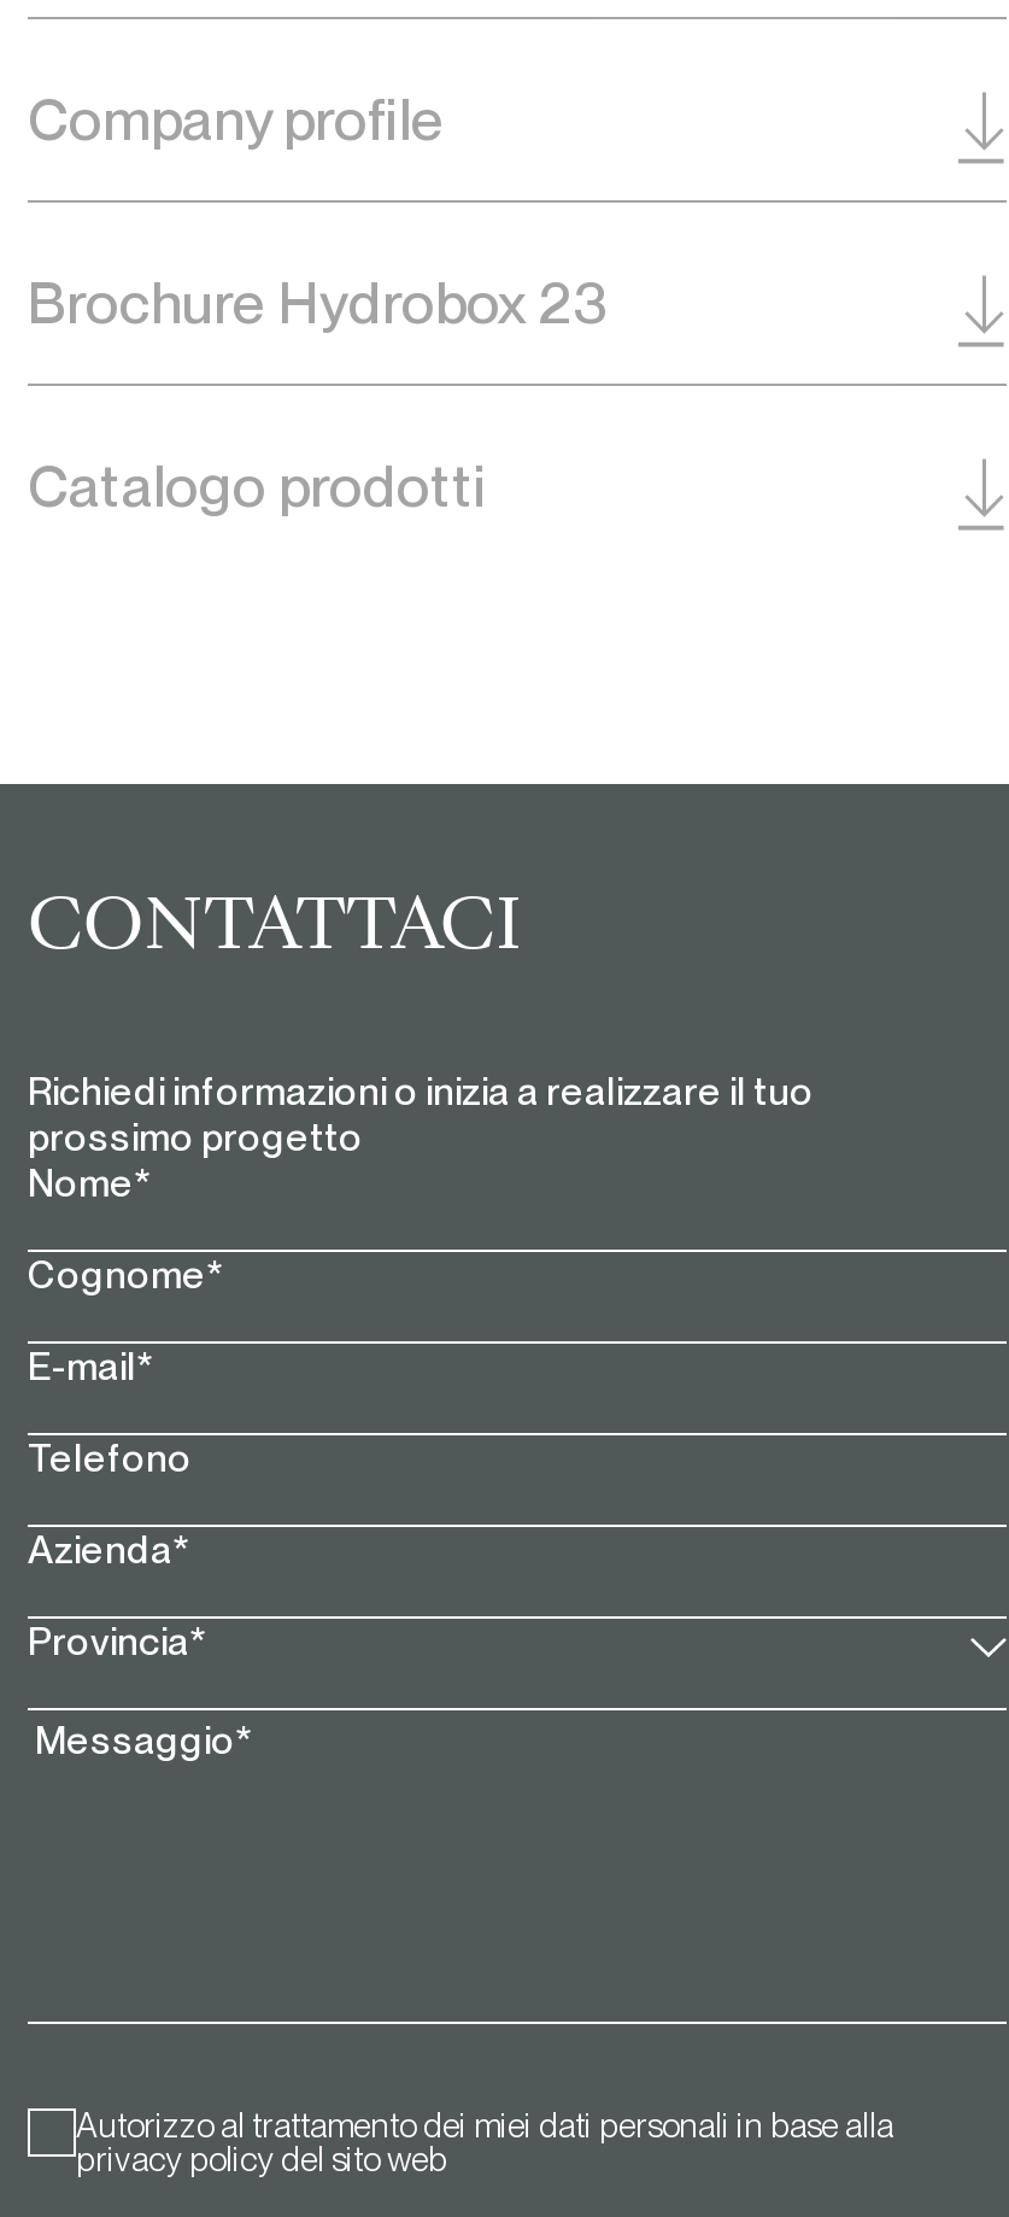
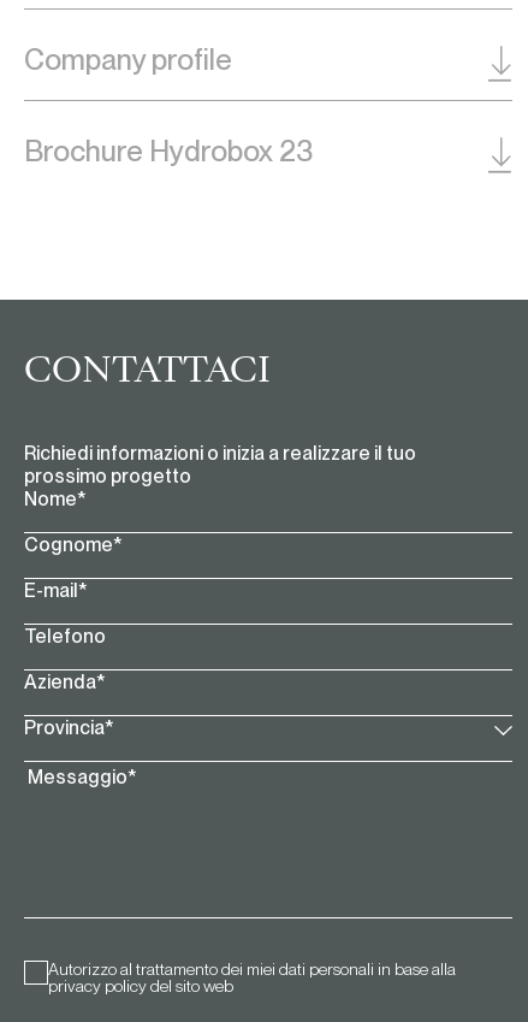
[28,451,486,521] Catalogo prodotti -> none

